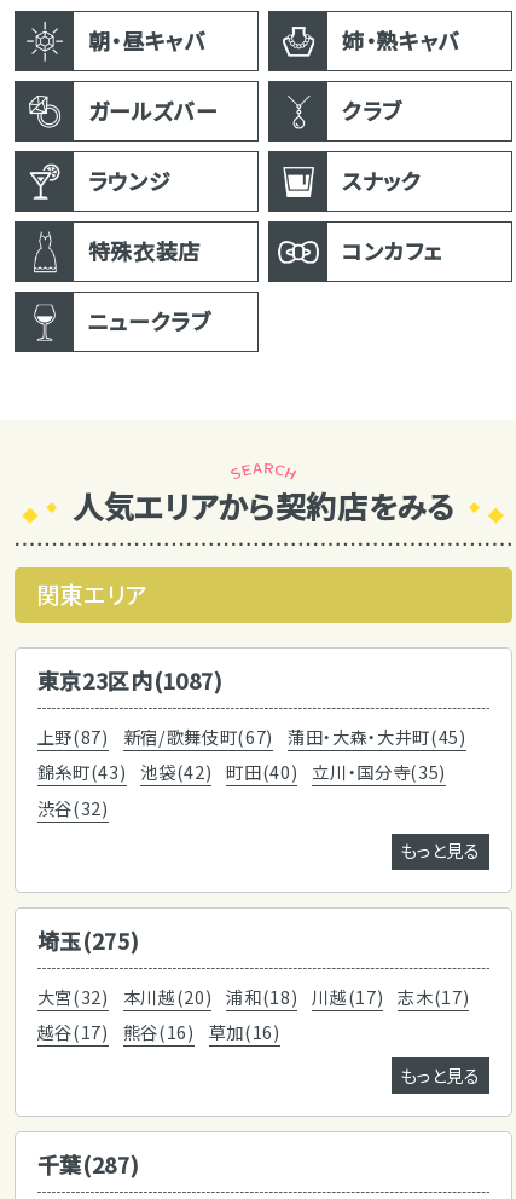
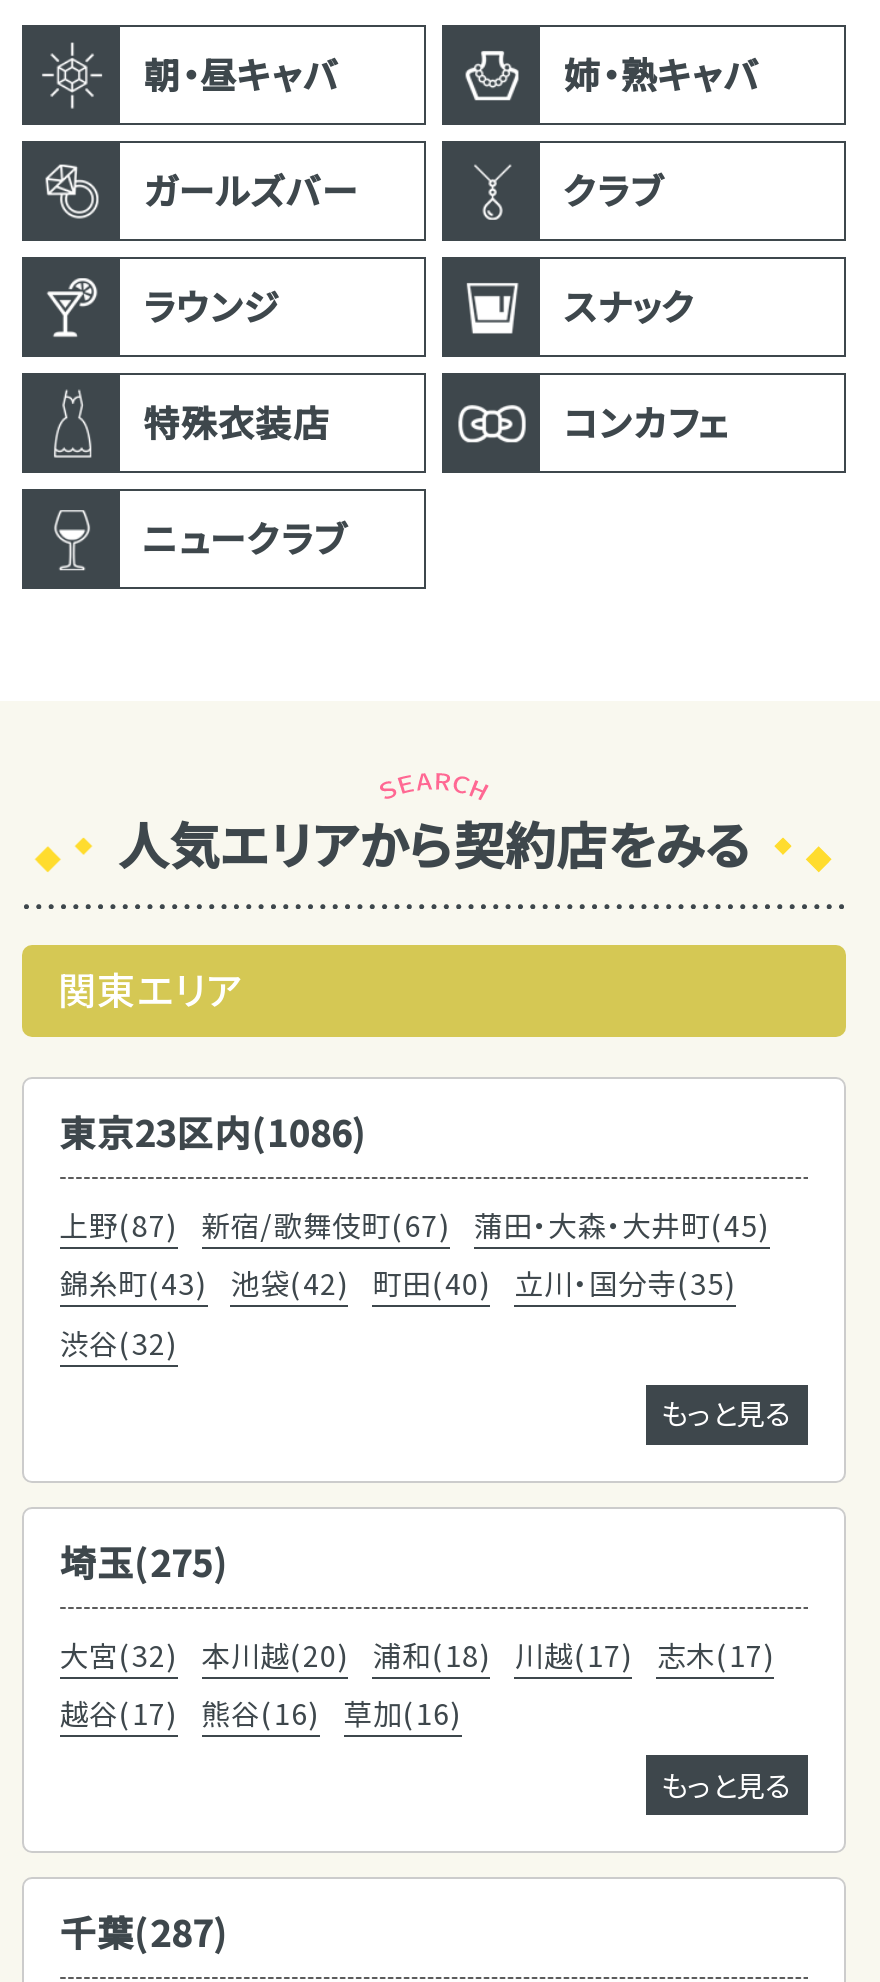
[37,664,223,695] 東京23区内(1087) -> [60,1105,368,1157] 東京23区内(1086)

